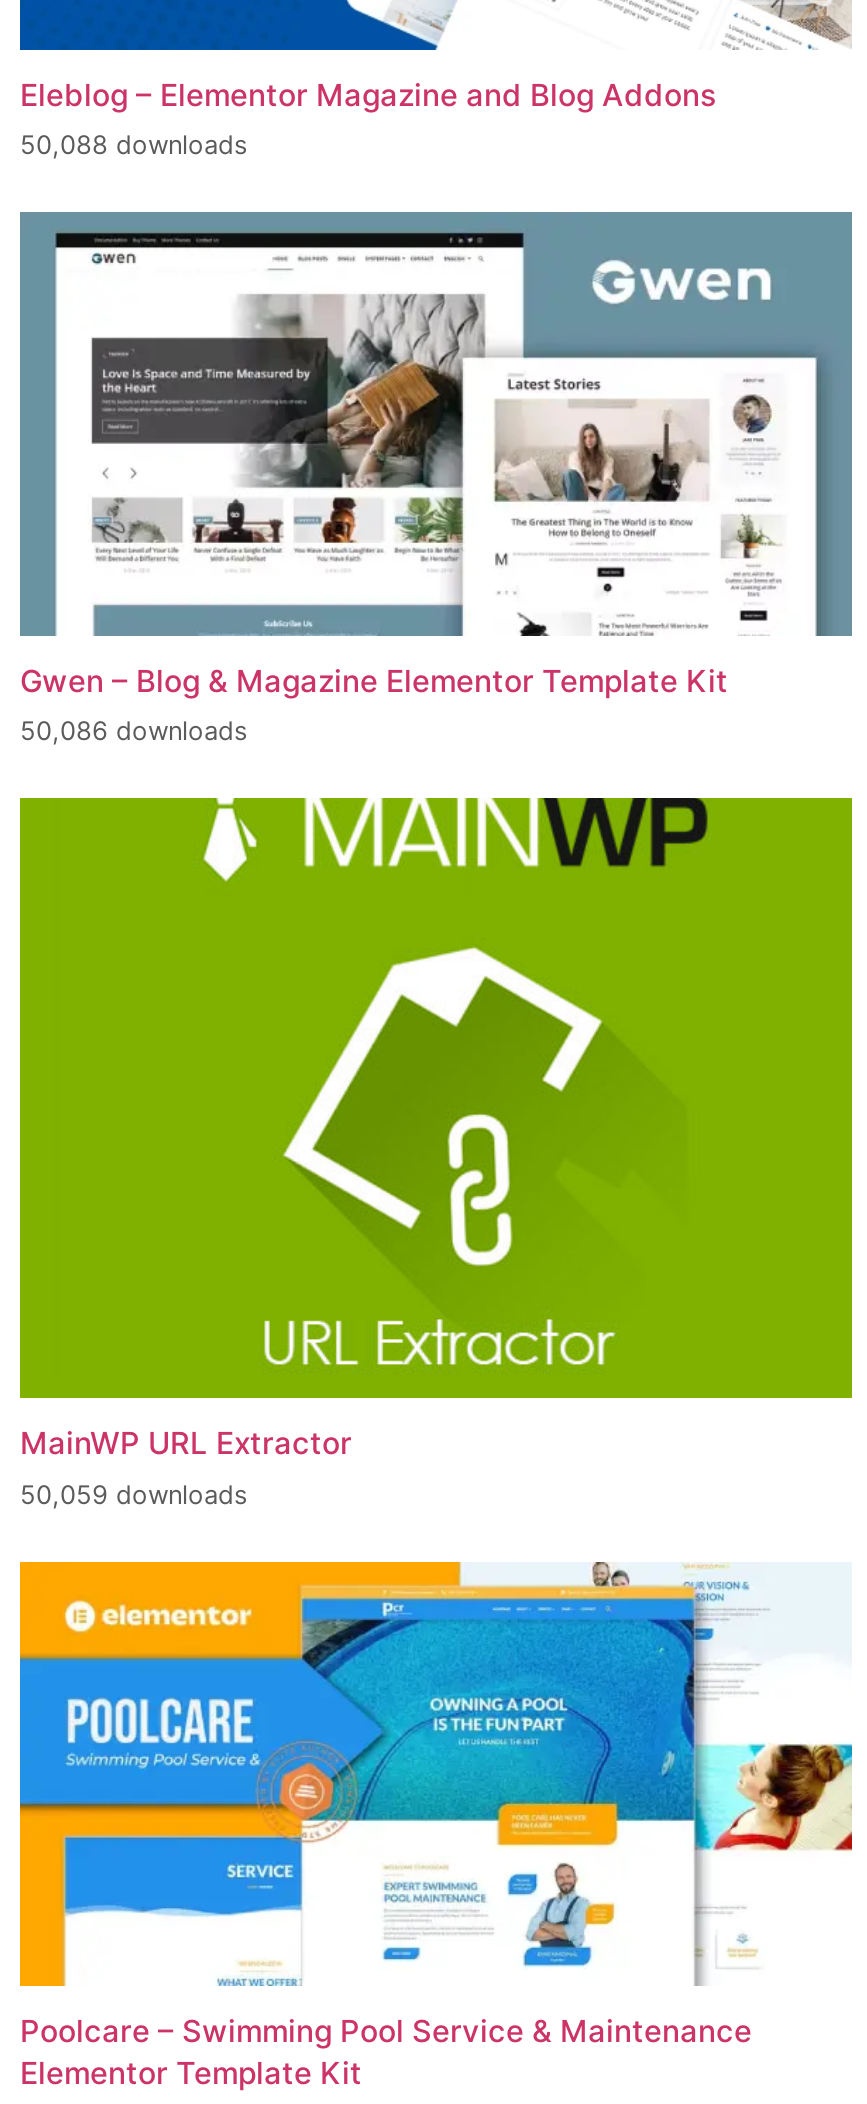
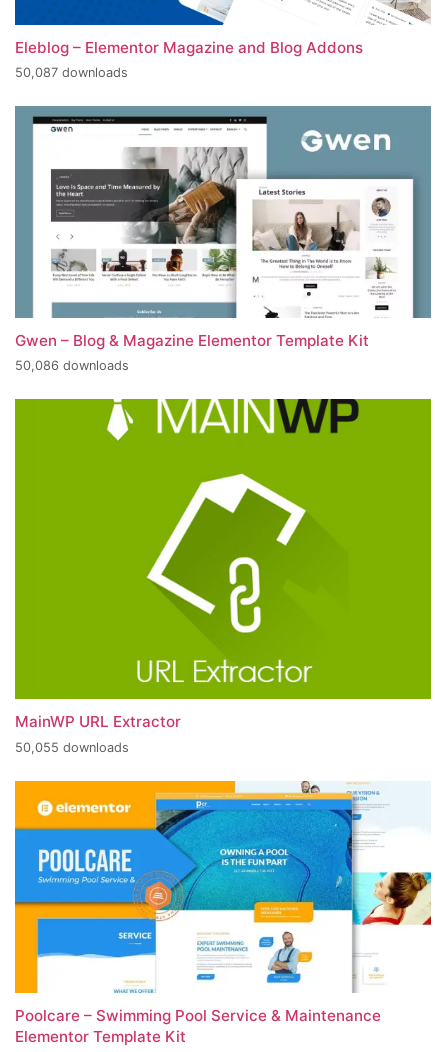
[20,131,248,161] 50,088 downloads -> [15,65,128,80] 50,087 downloads
[20,1480,248,1510] 50,059 downloads -> [15,740,129,755] 50,055 downloads

